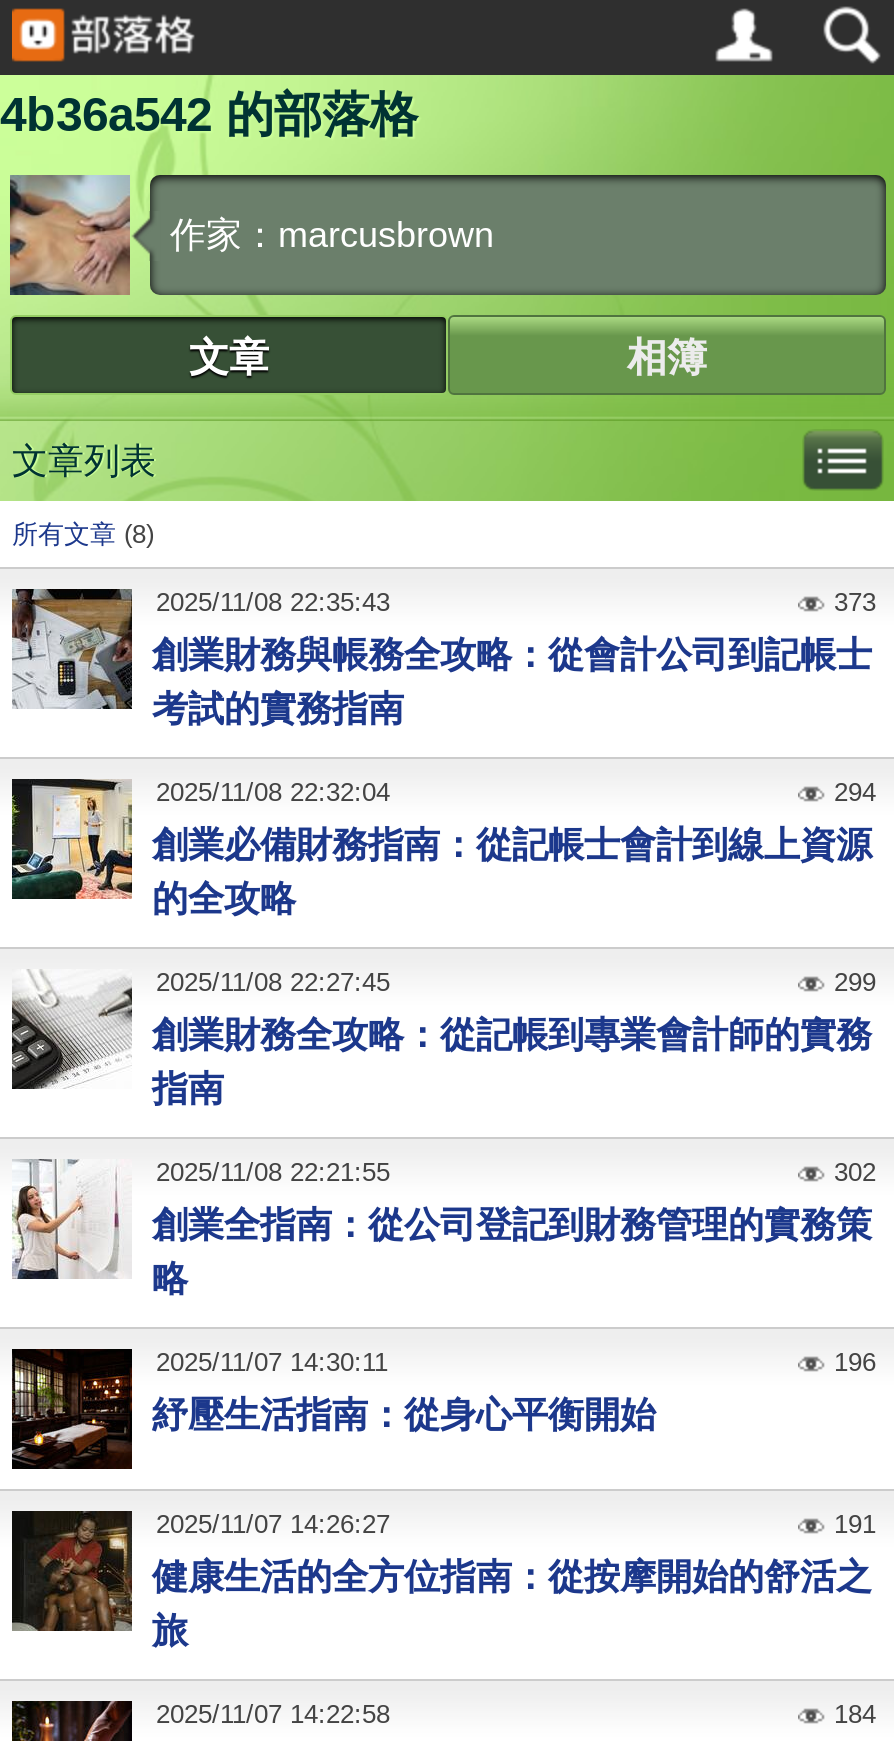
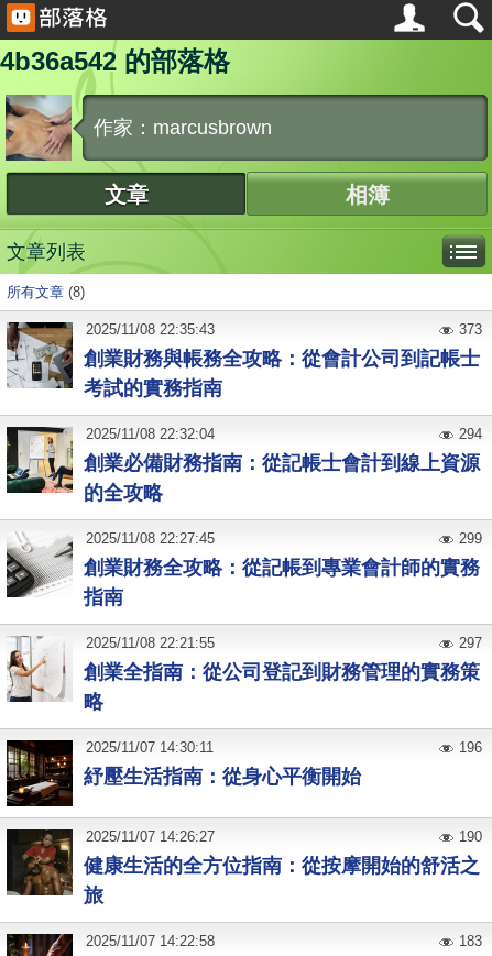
[834,1157,876,1187] 302 -> [459,635,482,651] 297
[834,1509,876,1539] 191 -> [459,828,482,845] 190
[834,1699,876,1729] 184 -> [459,933,482,949] 183

